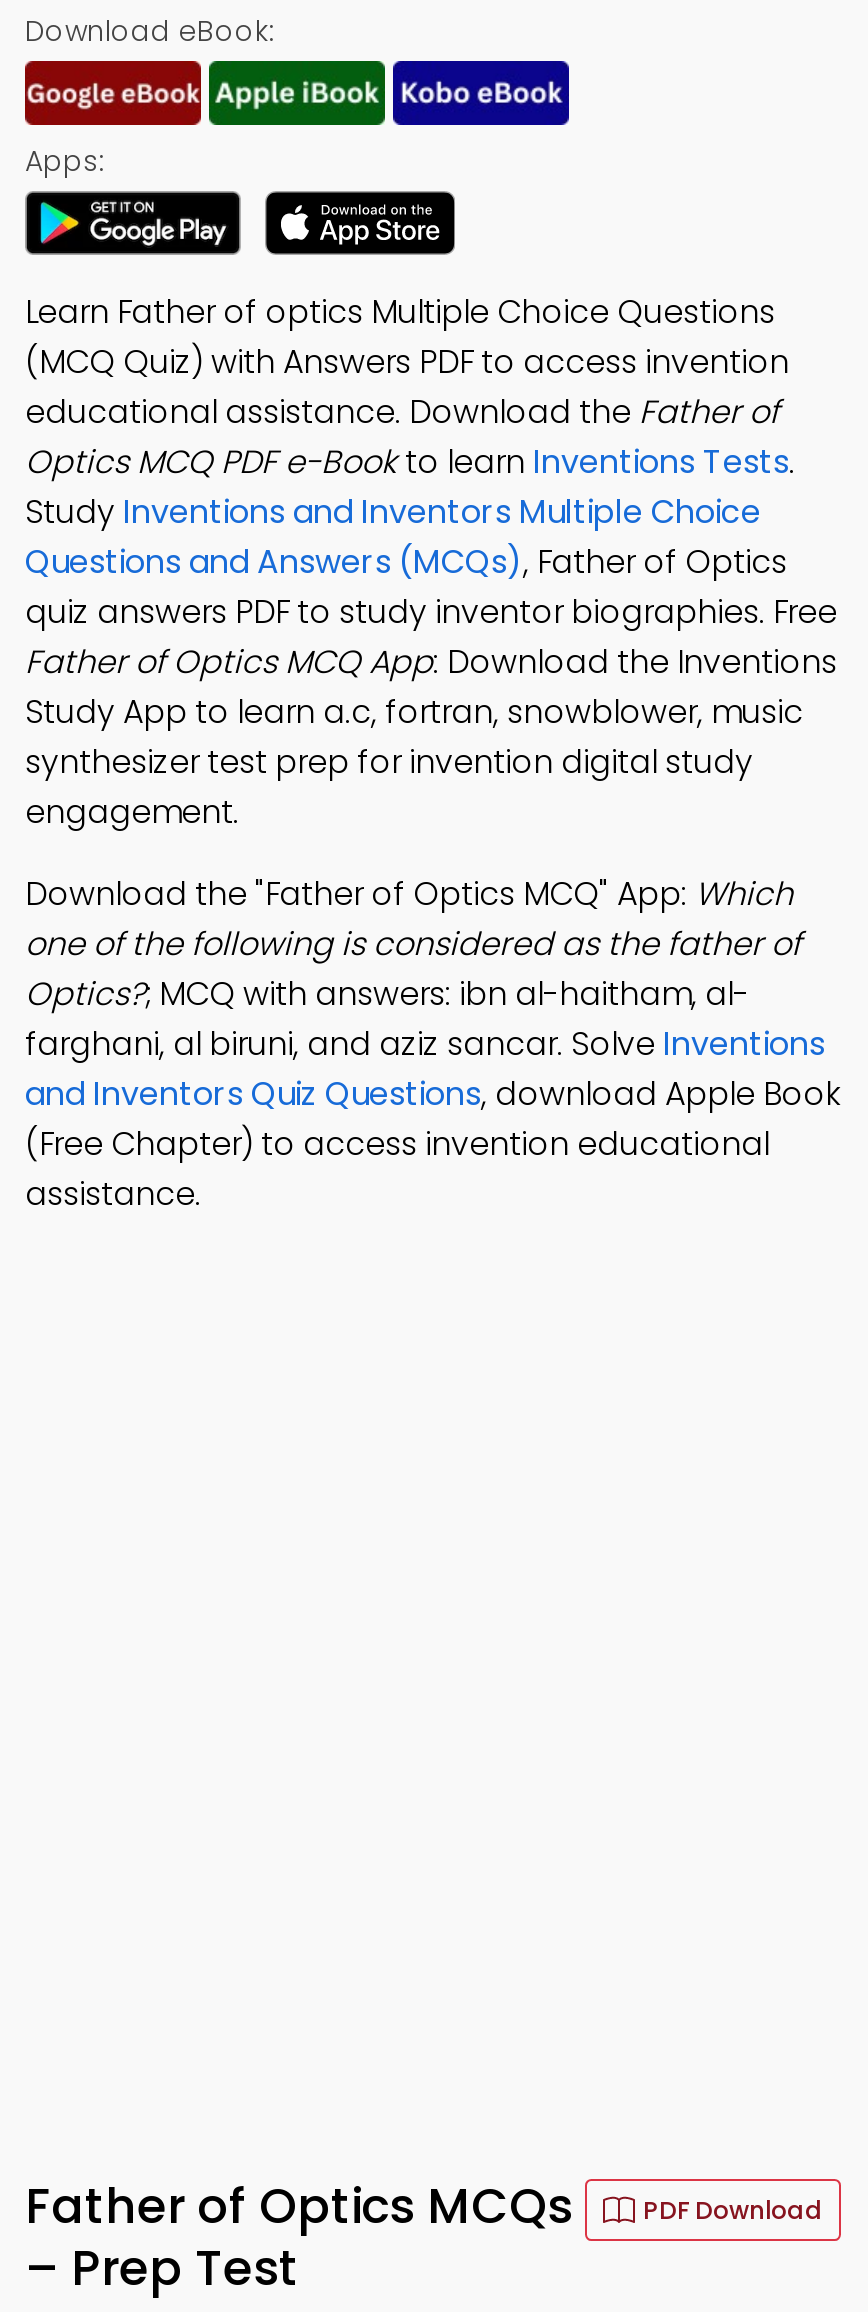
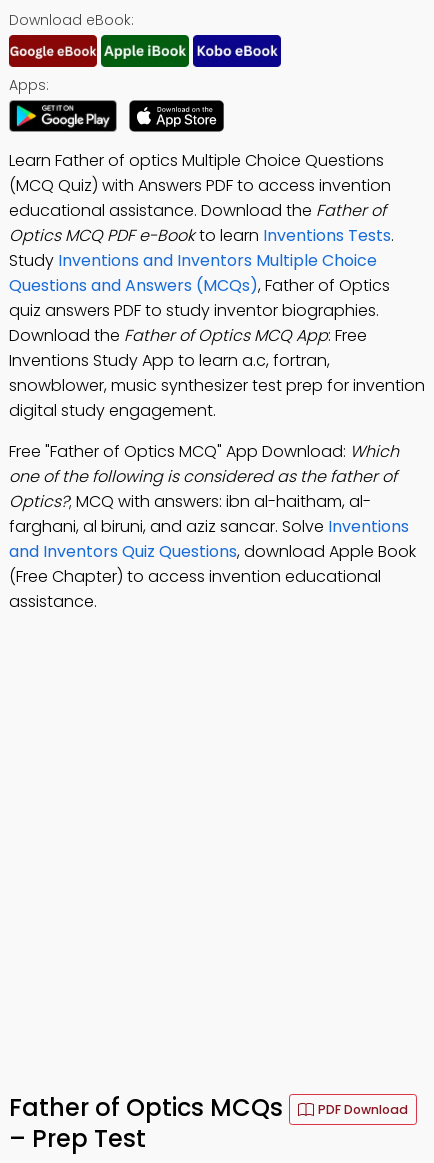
[25,589,837,835] quiz answers PDF to study inventor biographies. Free | Father of Optics MCQ App: Download the Inventions | Study App to learn a.c, fortran, snowblower, music | synthesizer test prep for invention digital study | engagement. -> [9,299,425,422] quiz answers PDF to study inventor biographies. | Download the Father of Optics MCQ App: Free | Inventions Study App to learn a.c, fortran, | snowblower, music synthesizer test prep for invention | digital study engagement.
[25,871,793,917] Download the "Father of Optics MCQ" App: Which -> [9,440,399,463] Free "Father of Optics MCQ" App Download: Which

